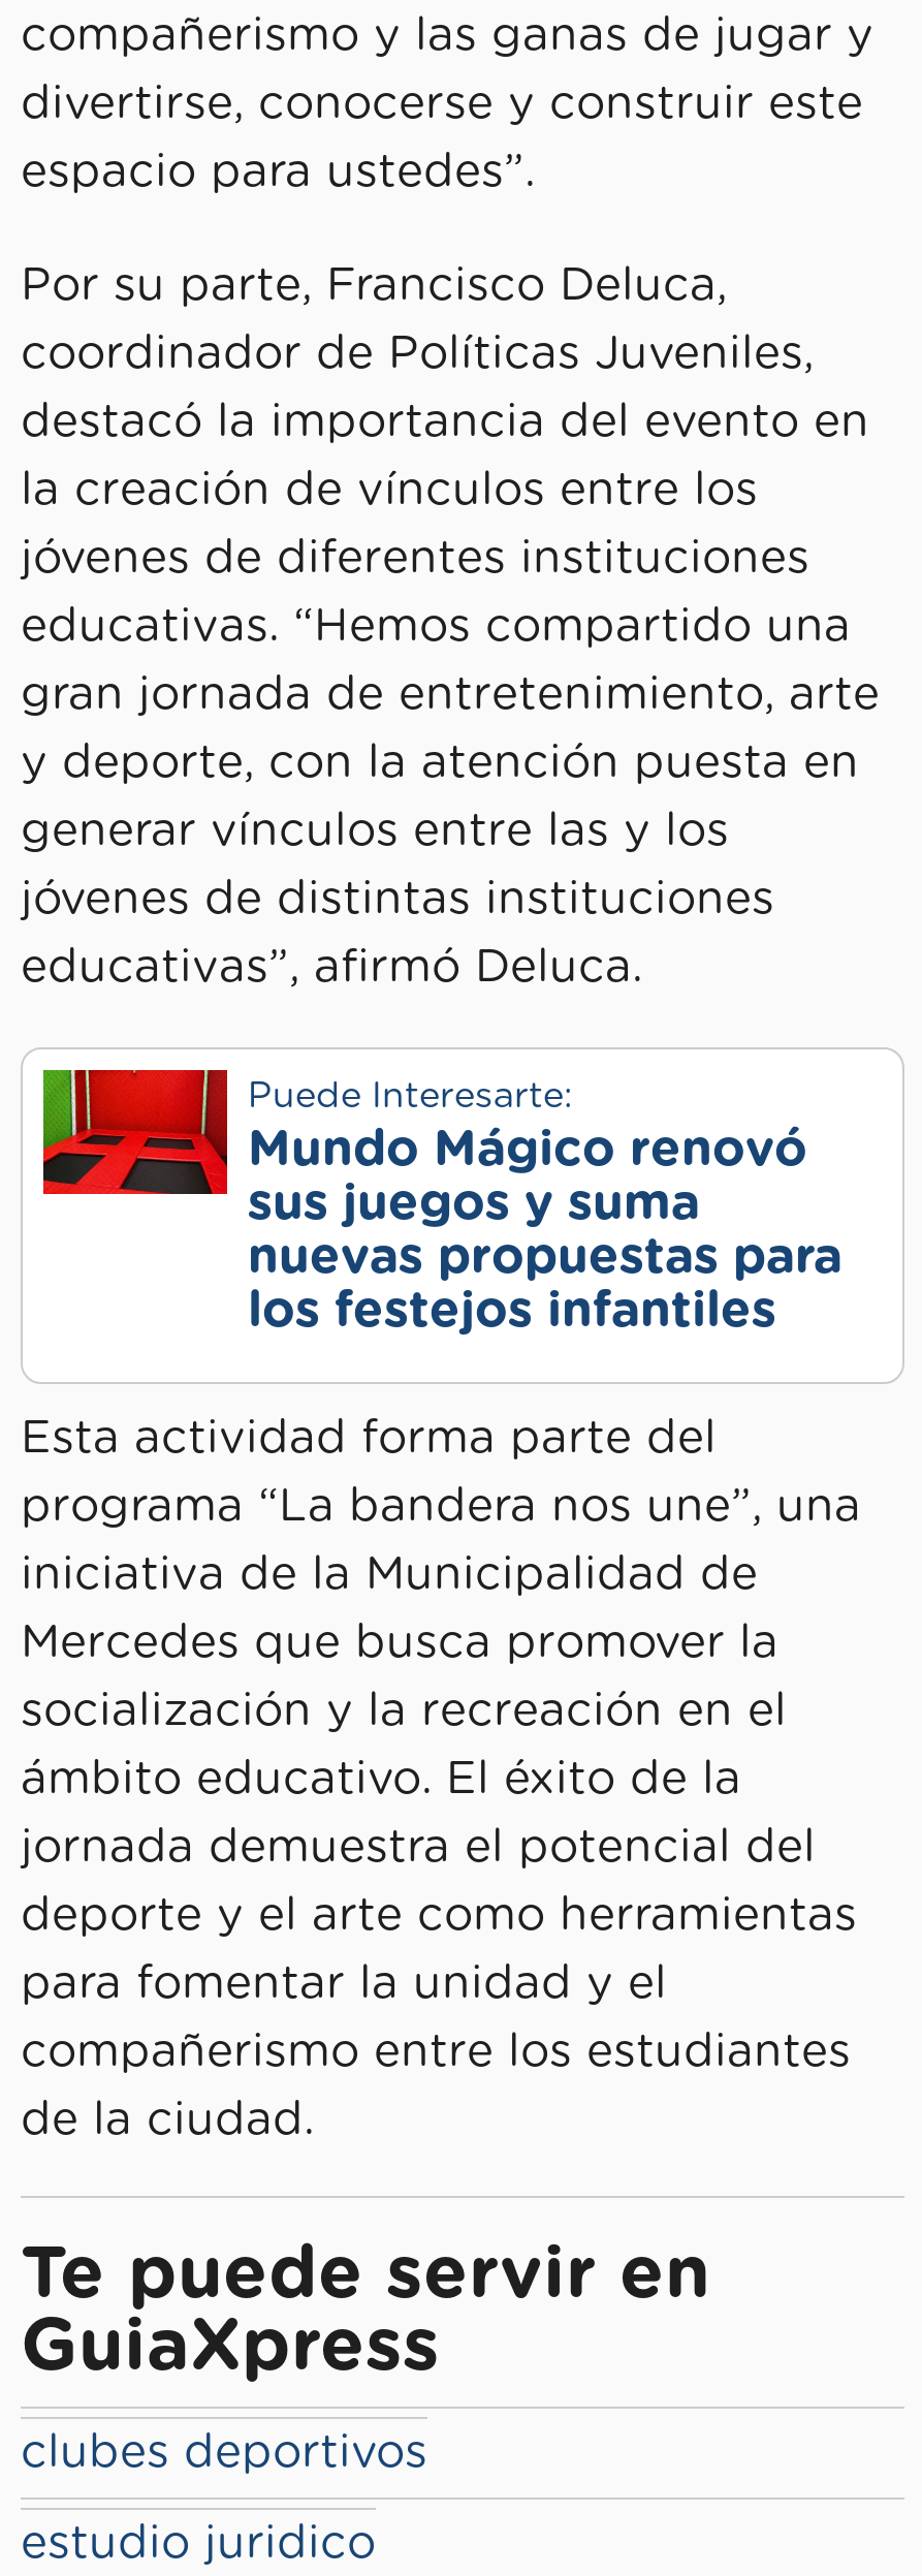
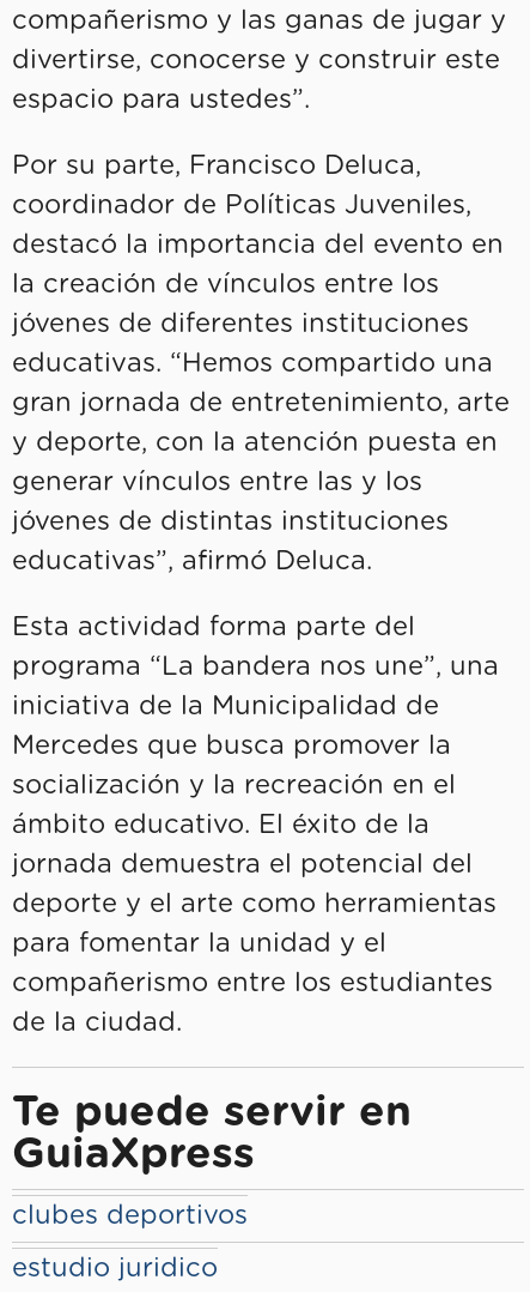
[41,1068,842,1336] [image] | Puede Interesarte: | Mundo Mágico renovó | sus juegos y suma | nuevas propuestas para | los festejos infantiles -> none

